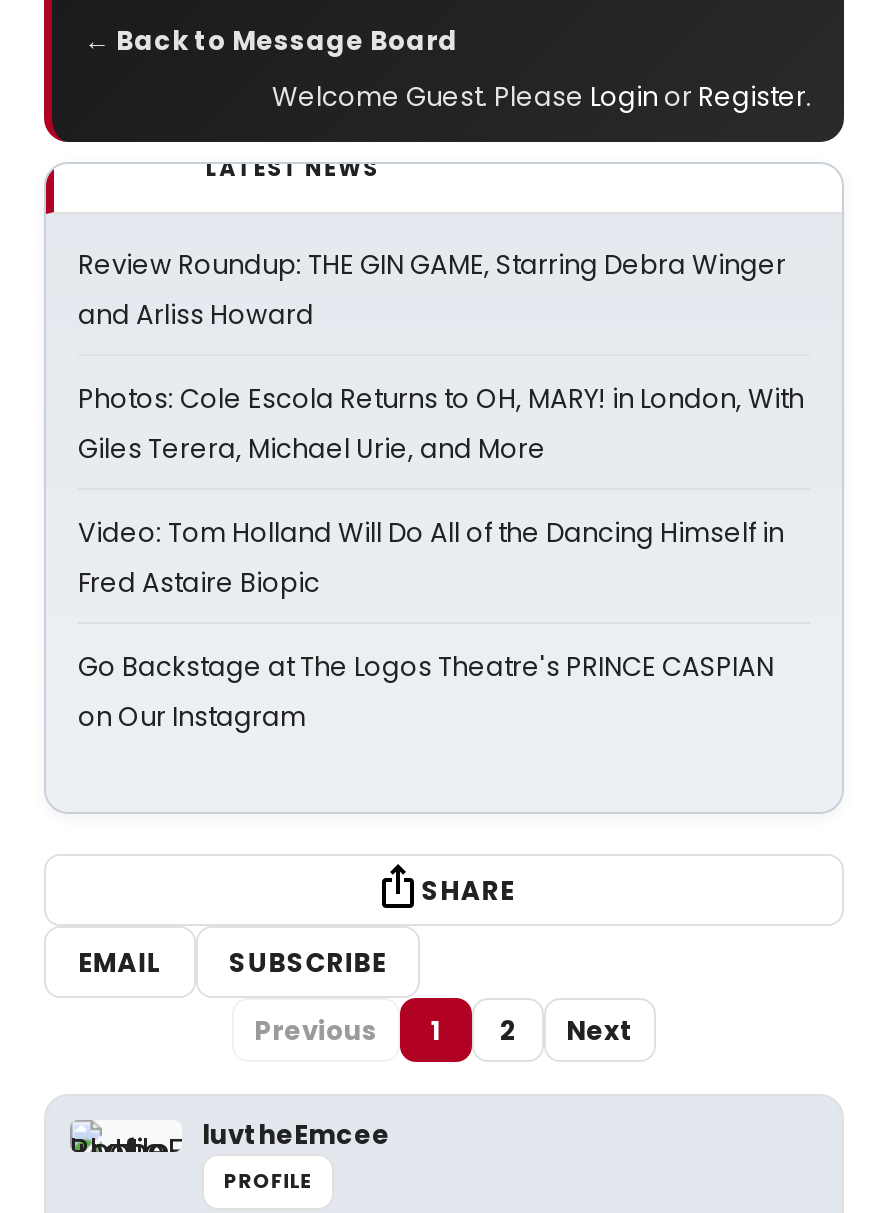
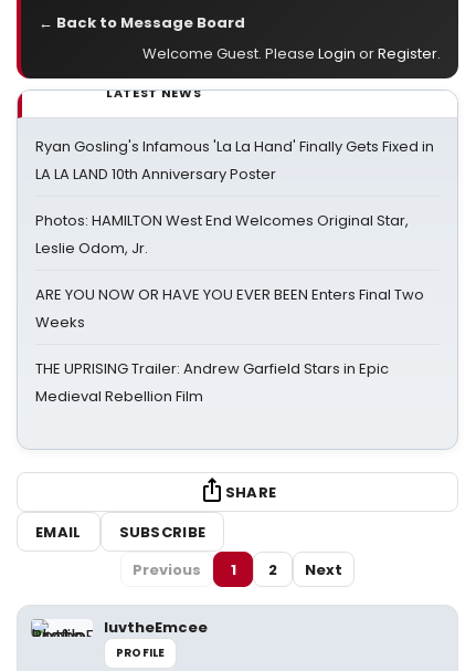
[78,246,786,334] Review Roundup: THE GIN GAME, Starring Debra Winger | and Arliss Howard -> [35,136,434,185] Ryan Gosling's Infamous 'La La Hand' Finally Gets Fixed in | LA LA LAND 10th Anniversary Poster
[78,380,804,468] Photos: Cole Escola Returns to OH, MARY! in London, With | Giles Terera, Michael Urie, and More -> [35,210,409,259] Photos: HAMILTON West End Welcomes Original Star, | Leslie Odom, Jr.
[78,514,784,602] Video: Tom Holland Will Do All of the Dancing Himself in | Fred Astaire Biopic -> [35,284,424,333] ARE YOU NOW OR HAVE YOU EVER BEEN Enters Final Two | Weeks
[78,648,774,736] Go Backstage at The Logos Theatre's PRINCE CASPIAN | on Our Instagram -> [35,358,389,407] THE UPRISING Trailer: Andrew Garfield Stars in Epic | Medieval Rebellion Film

